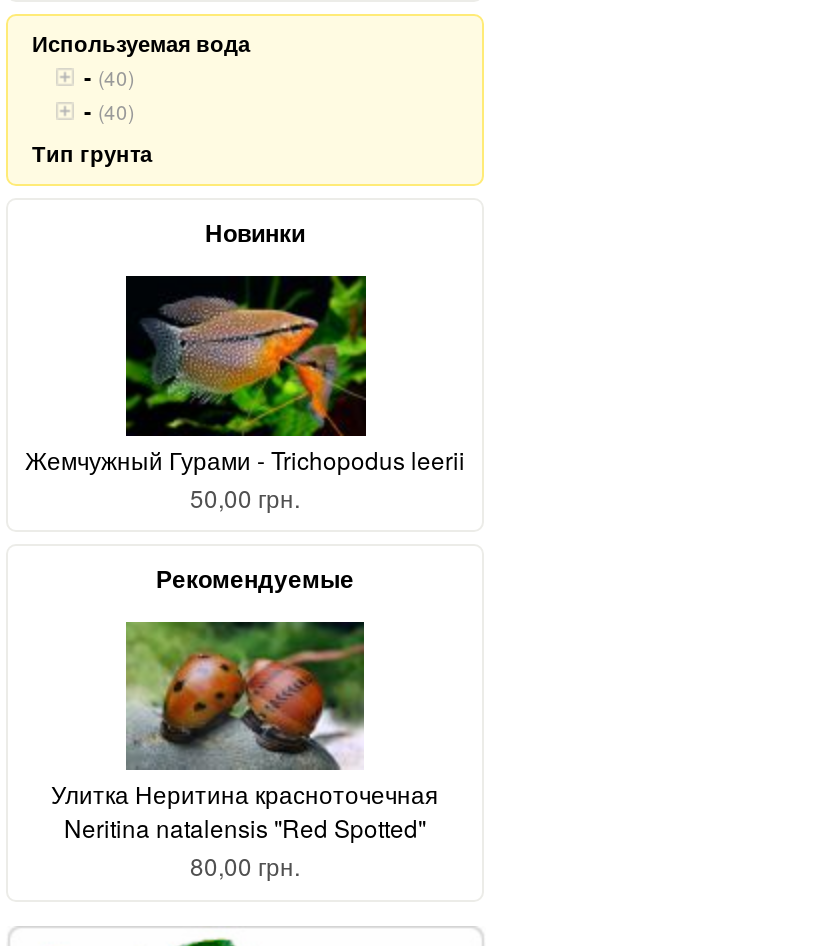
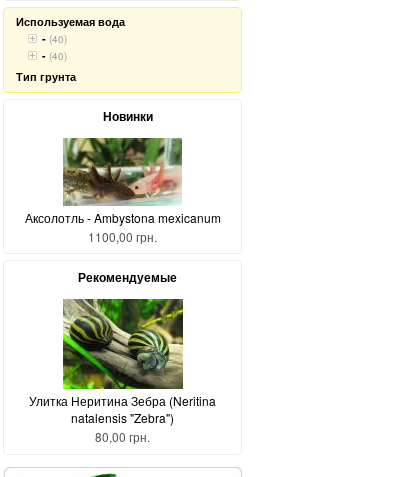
[25,274,465,514] [image] | Жемчужный Гурами - Trichopodus leerii | 50,00 грн. -> [24,137,220,245] [image] | Аксолотль - Ambystona mexicanum | 1100,00 грн.
[51,620,439,844] [image] | Улитка Неритина красноточечная | Neritina natalensis "Red Spotted" -> [29,298,216,426] [image] | Улитка Неритина Зебра (Neritina | natalensis "Zebra")

